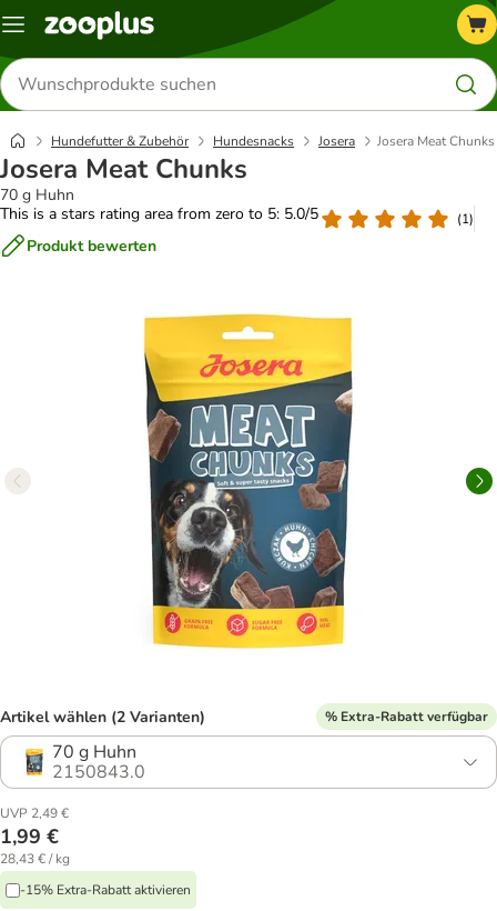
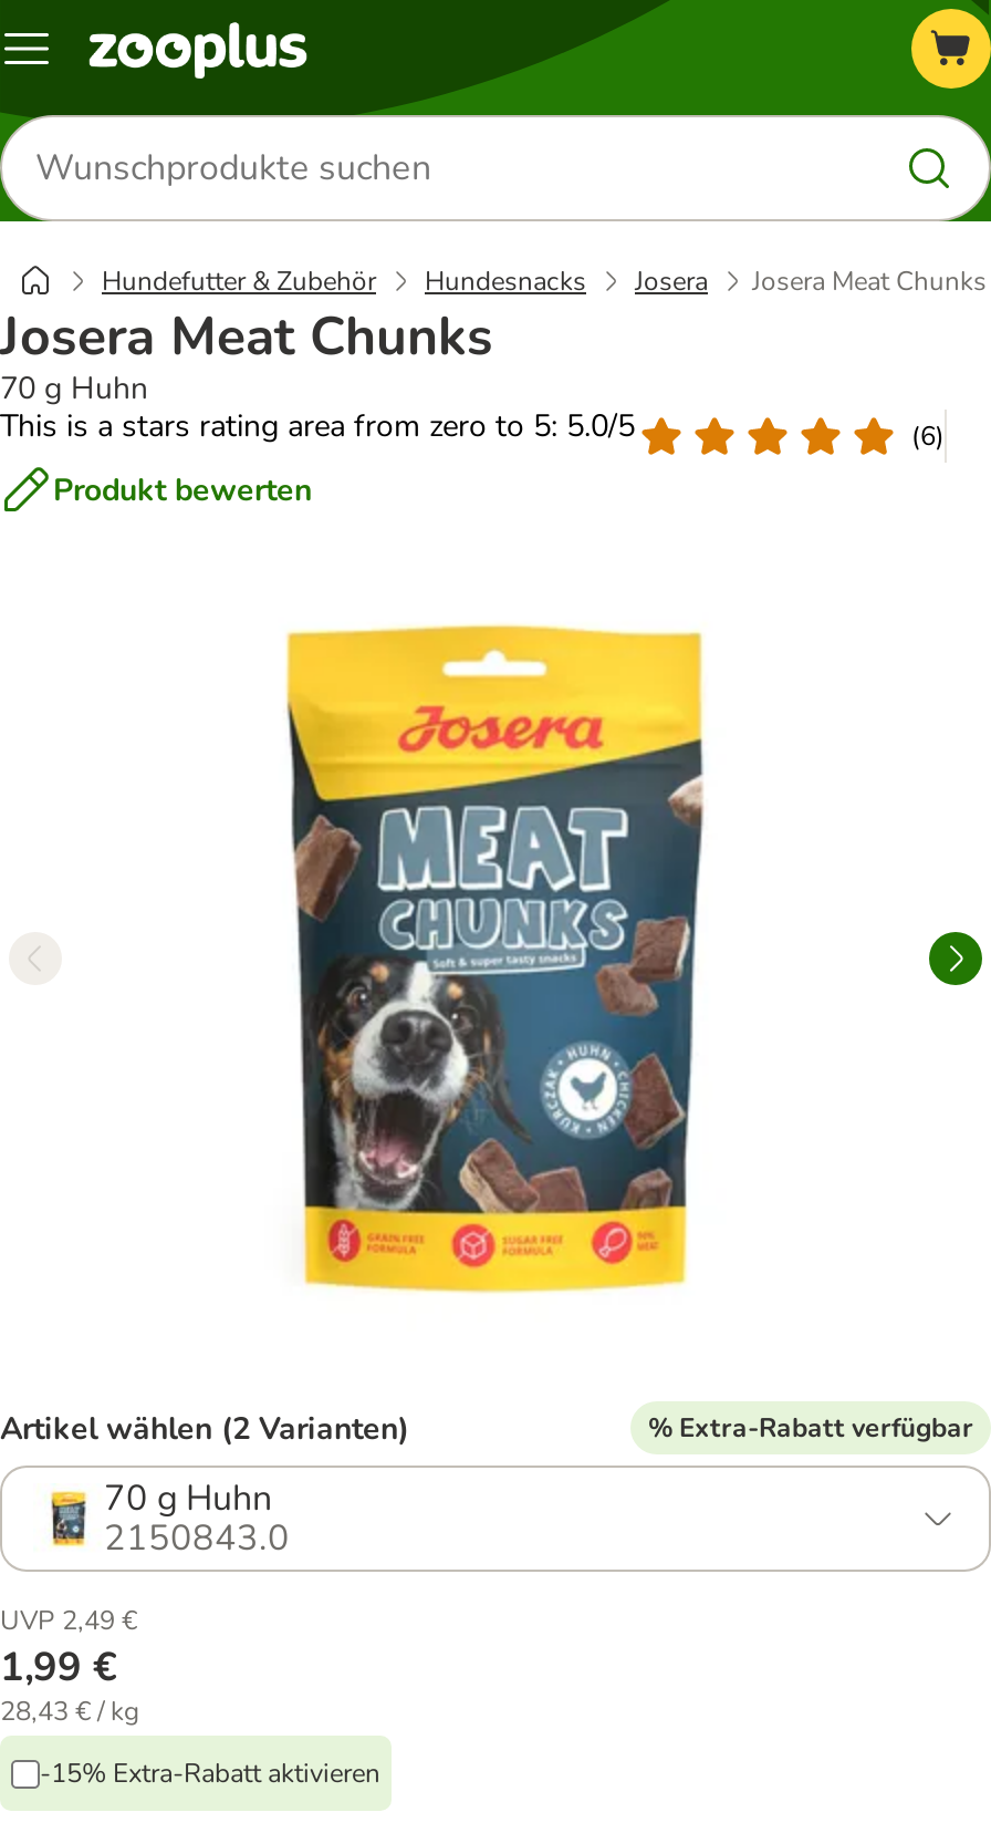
[457,209,474,227] (1) -> [911,417,945,453] (6)

